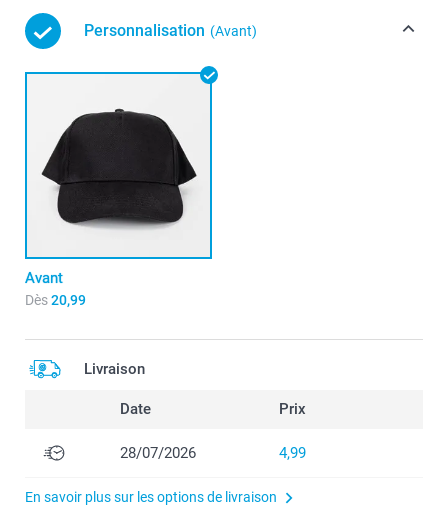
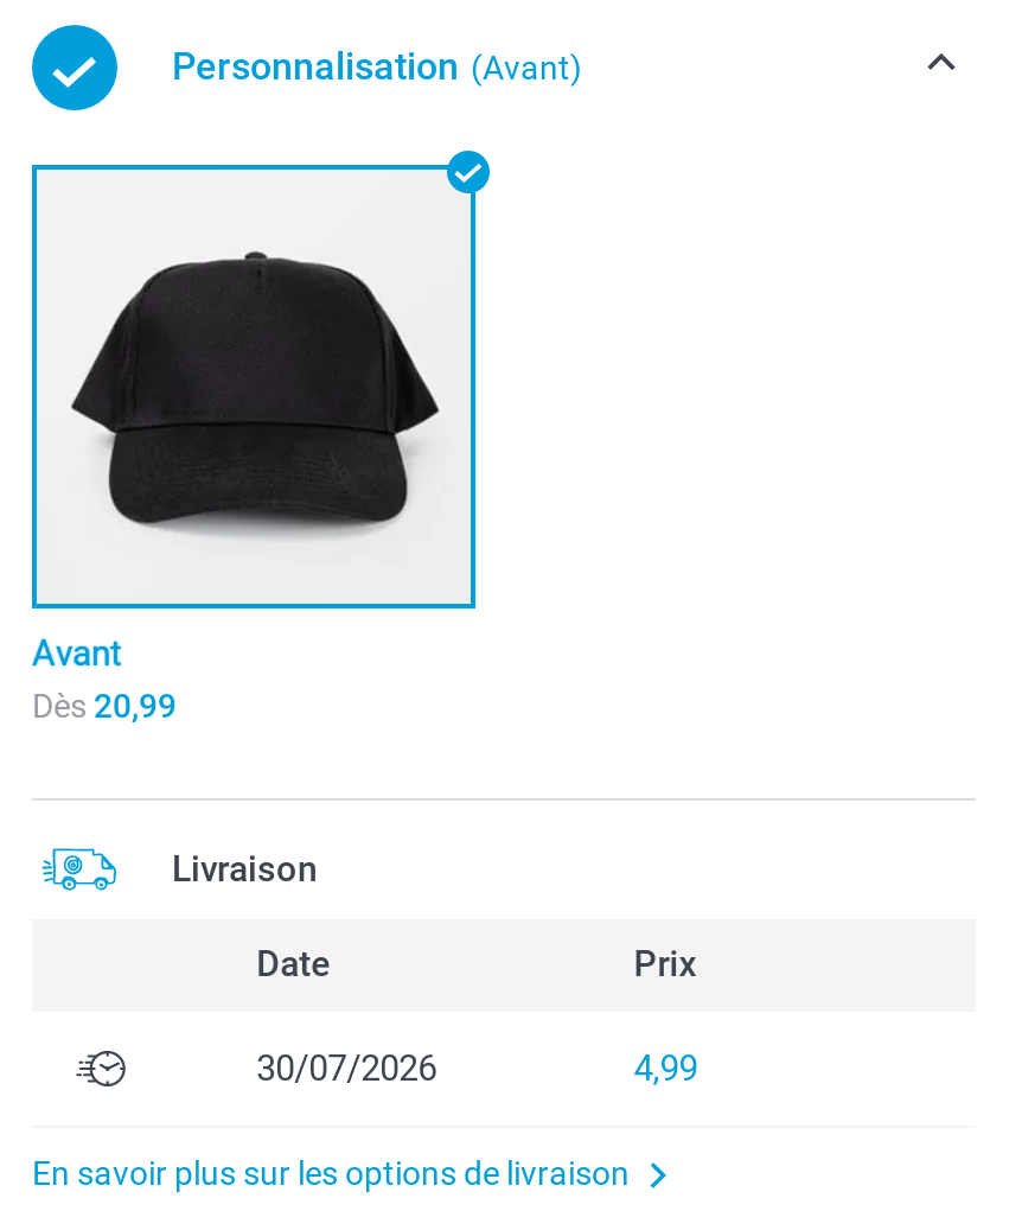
[120,444,196,462] 28/07/2026 -> [256,1048,437,1091] 30/07/2026

